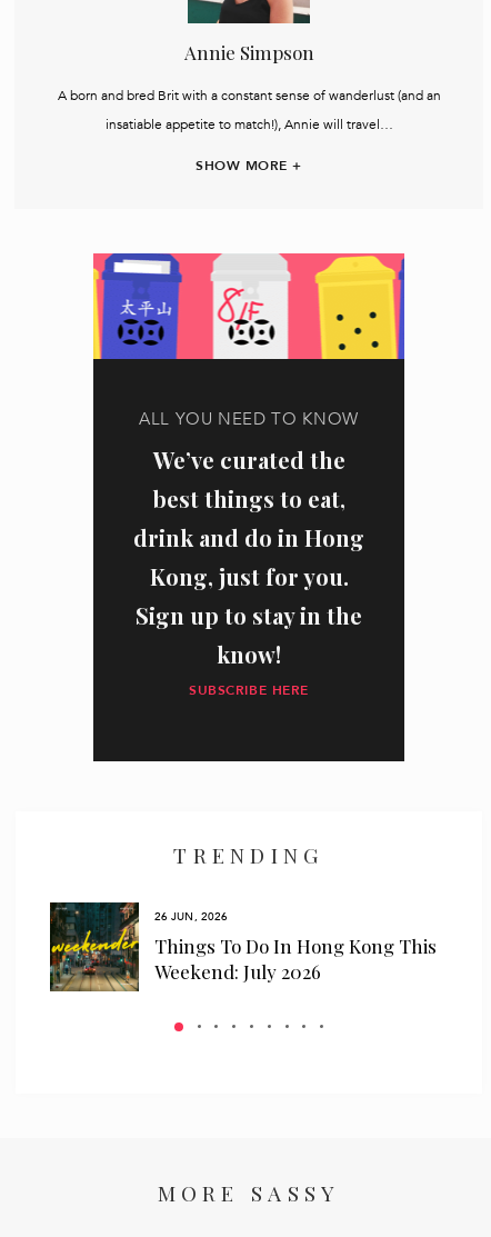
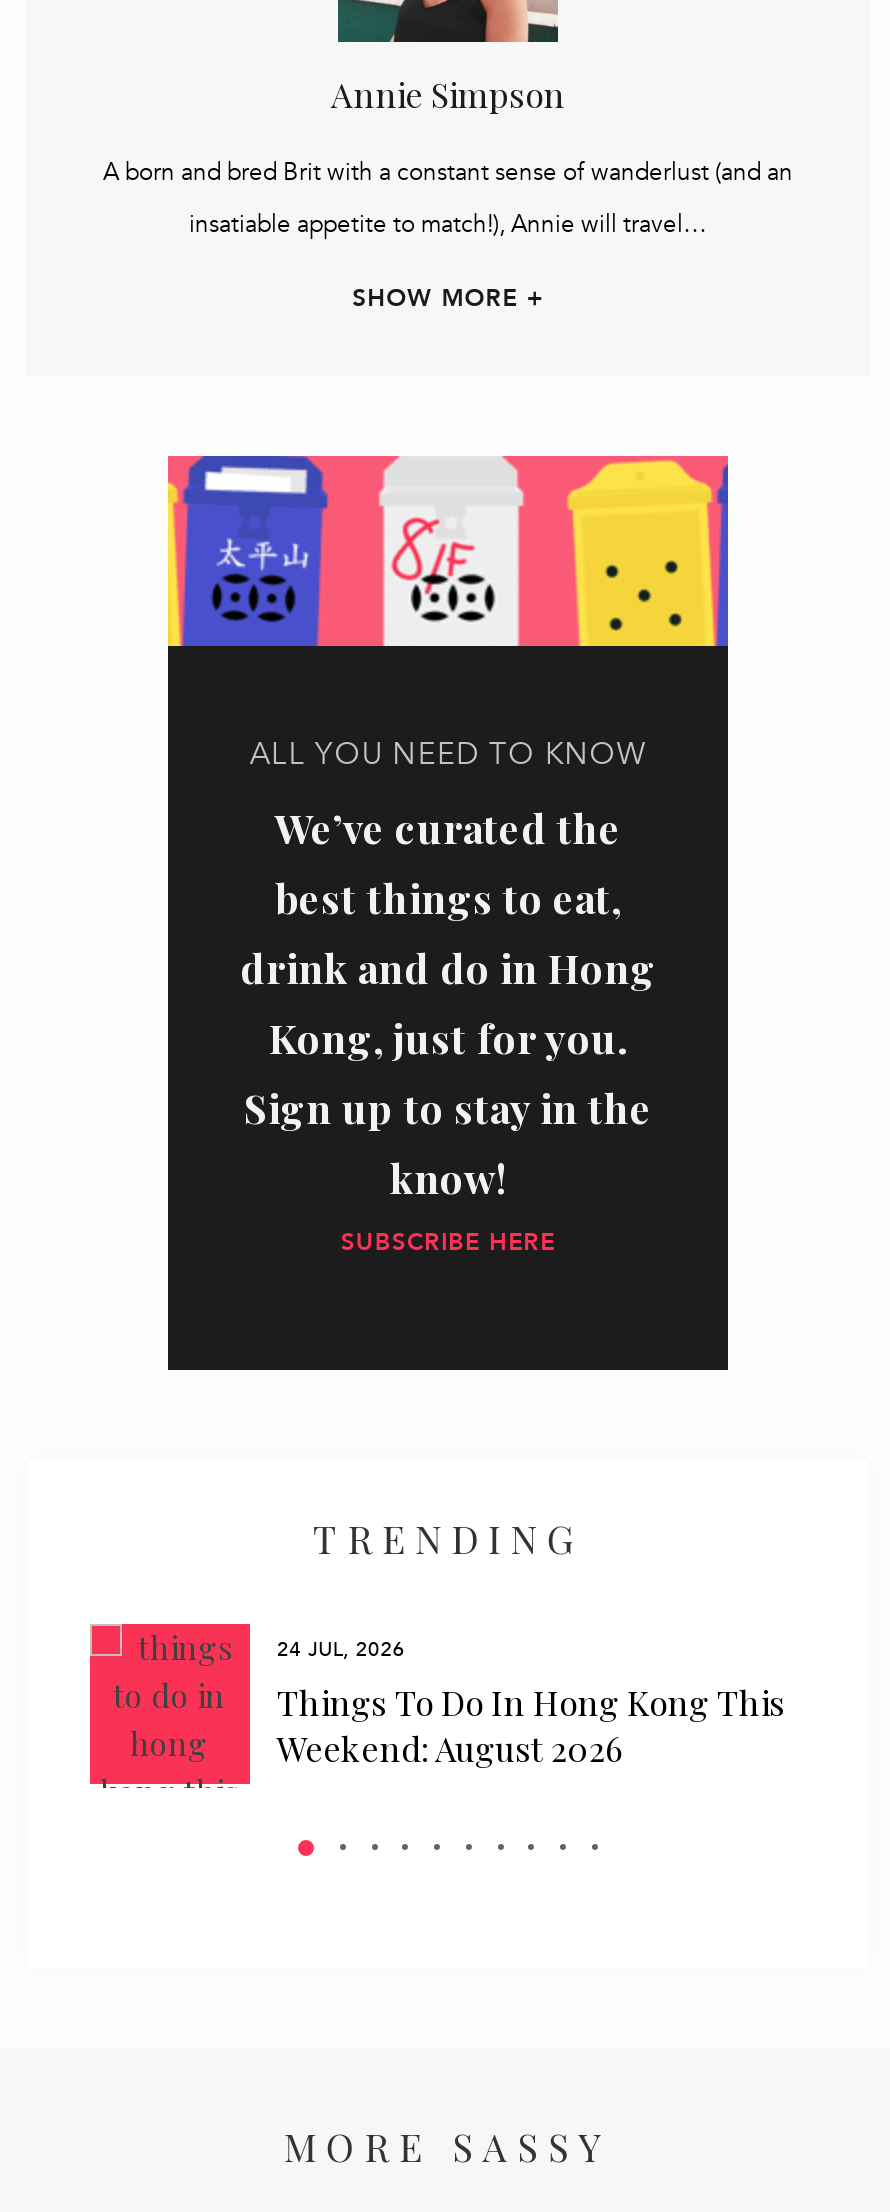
[49,901,228,992] [image] | 26 JUN, 2026 -> [88,1622,405,1790] [image] | 24 JUL, 2026
[154,959,320,984] Weekend: July 2026 -> [277,1726,623,1770] Weekend: August 2026

